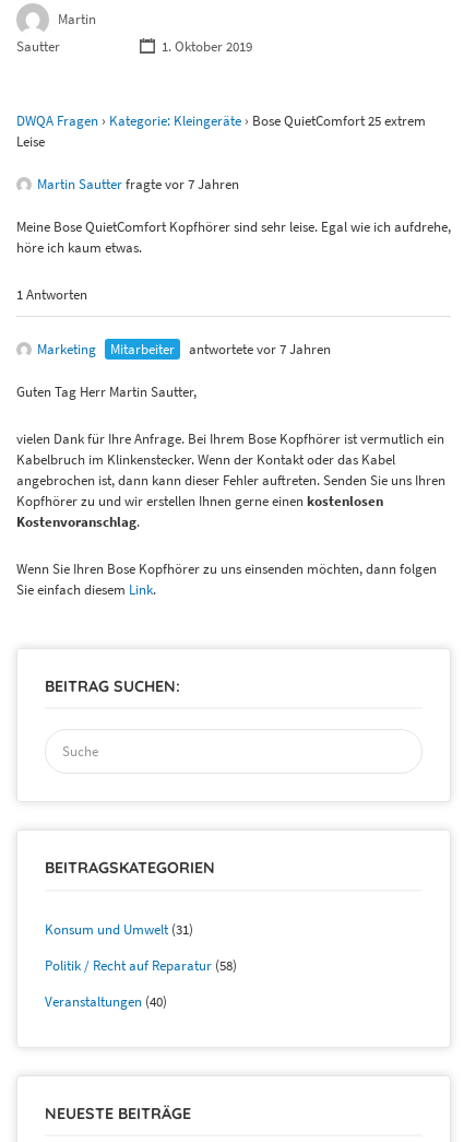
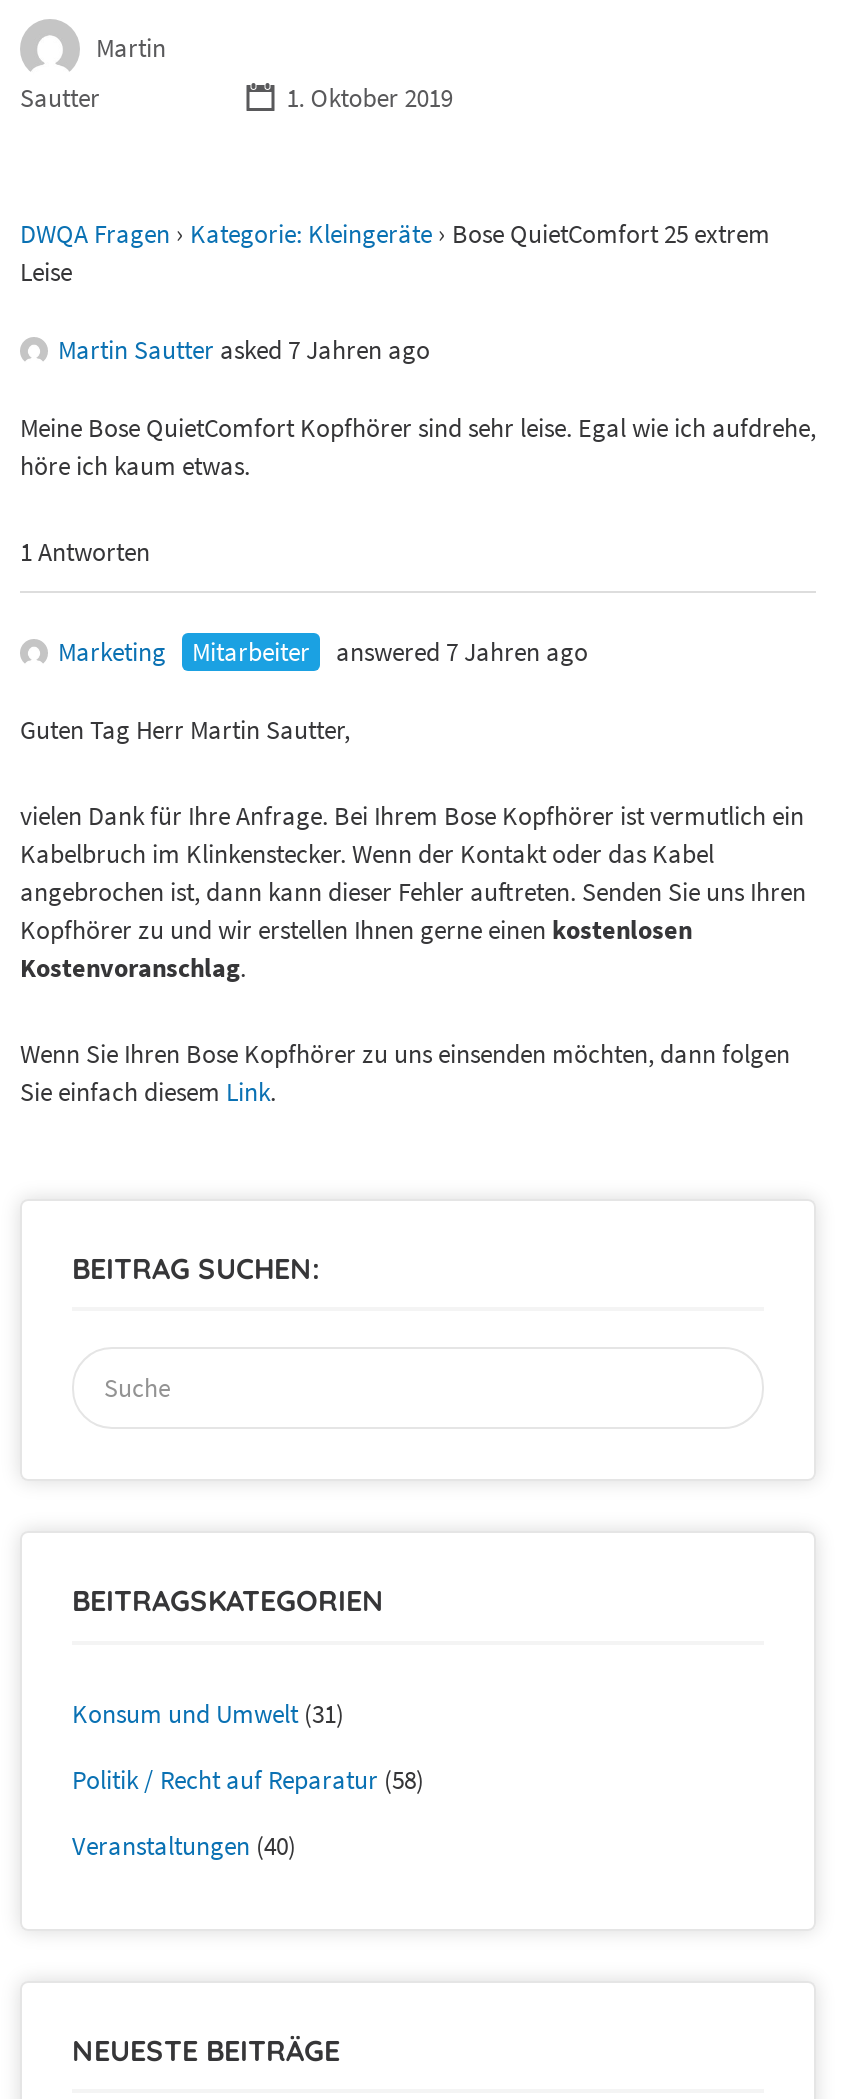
[37,174,239,193] Martin Sautter fragte vor 7 Jahren -> [58,332,430,366] Martin Sautter asked 7 Jahren ago
[110,339,331,358] Mitarbeiter antwortete vor 7 Jahren -> [192,634,588,668] Mitarbeiter answered 7 Jahren ago

